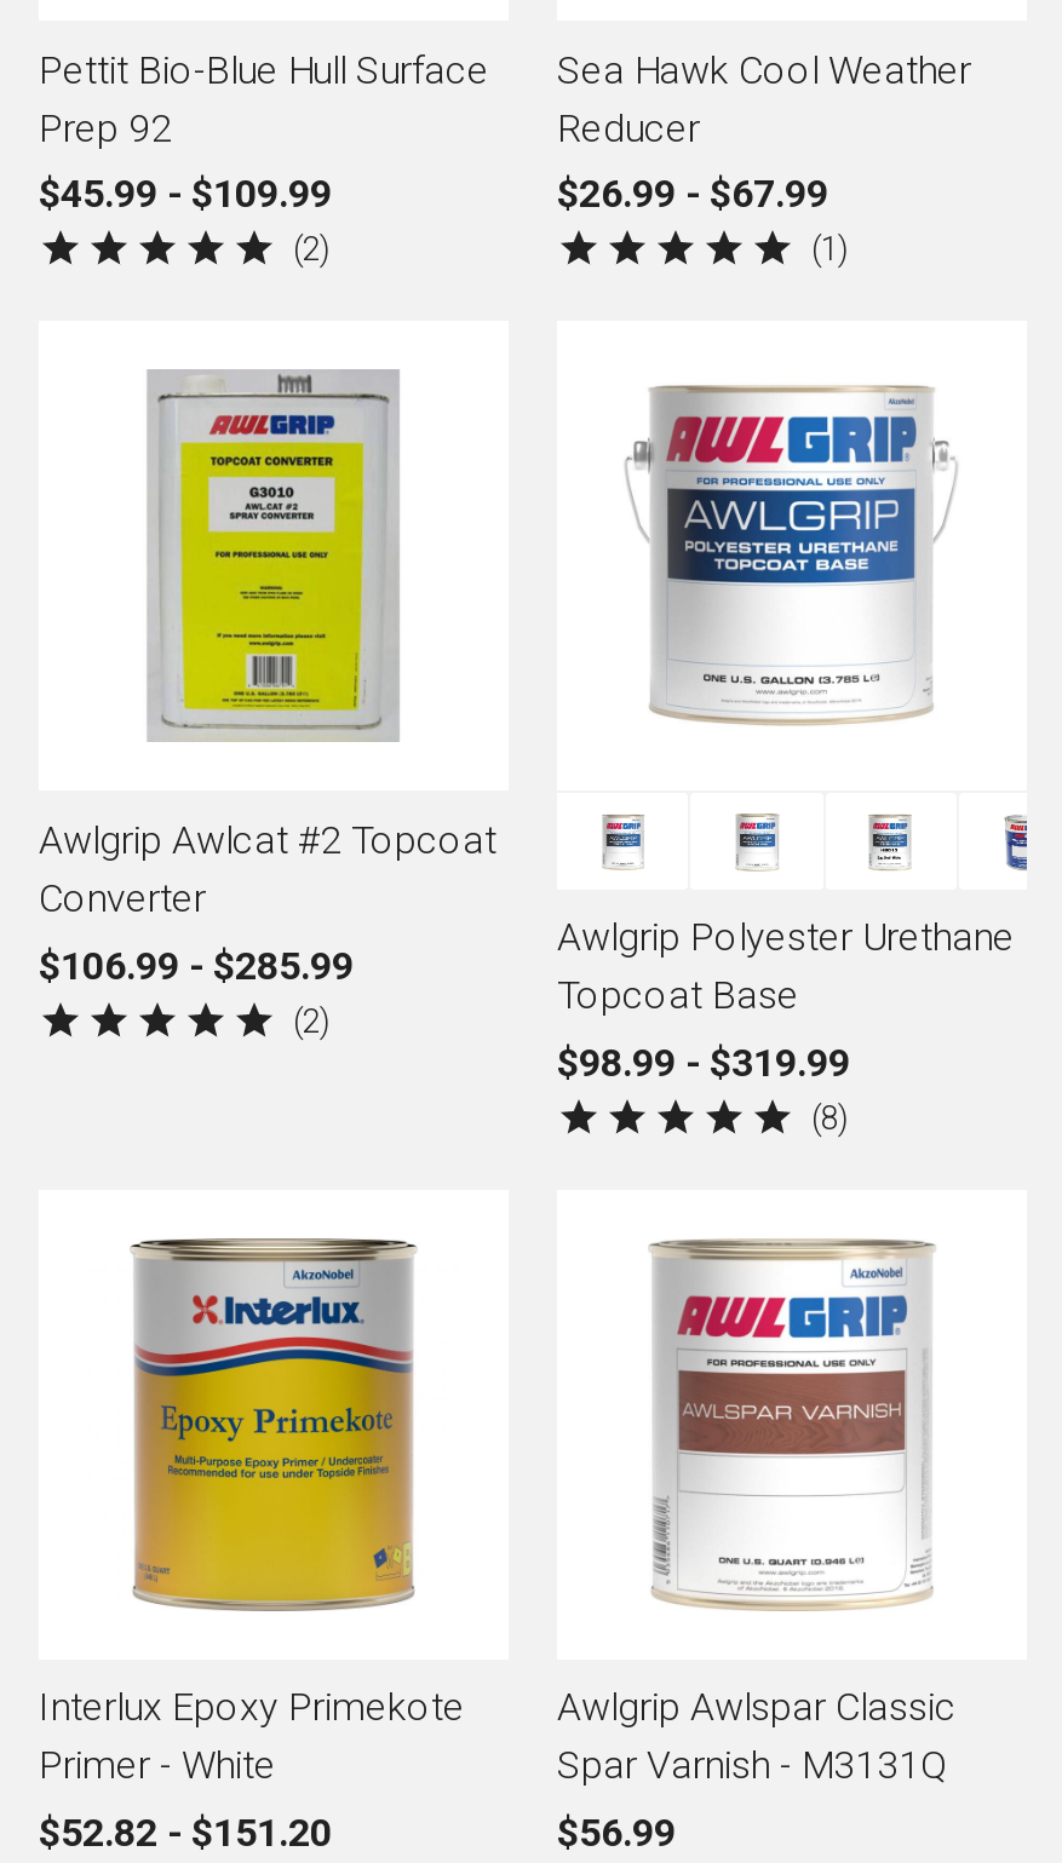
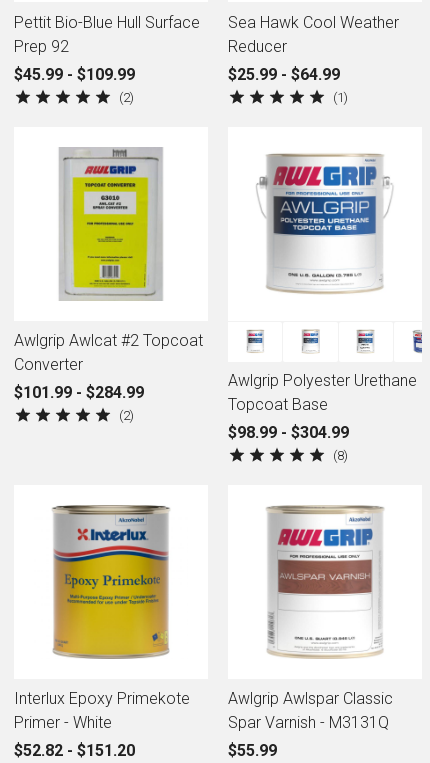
[557,172,828,218] $26.99 - $67.99 -> [228,64,340,83] $25.99 - $64.99
[39,943,354,989] $106.99 - $285.99 -> [14,383,144,402] $101.99 - $284.99
[557,1039,850,1085] $98.99 - $319.99 -> [228,423,349,442] $98.99 - $304.99
[557,1810,676,1856] $56.99 -> [228,741,277,760] $55.99

